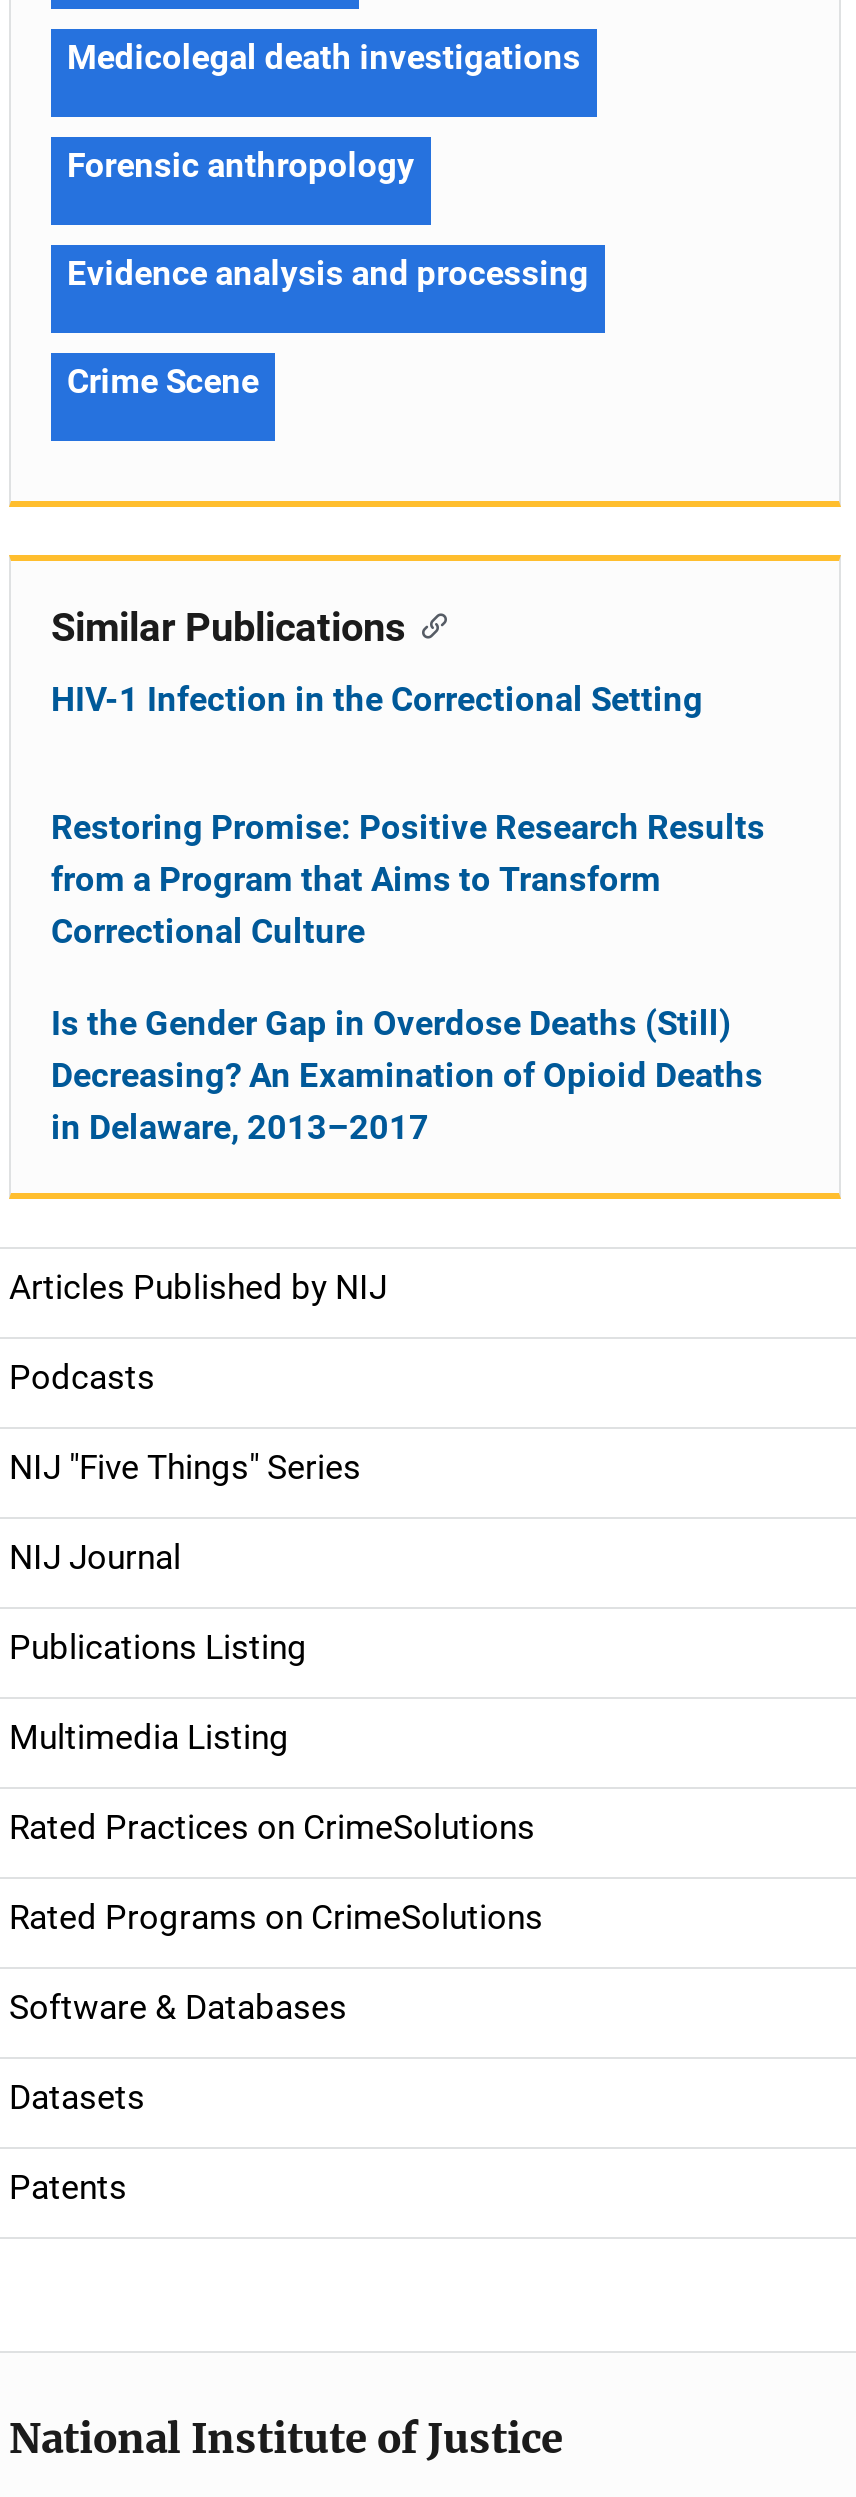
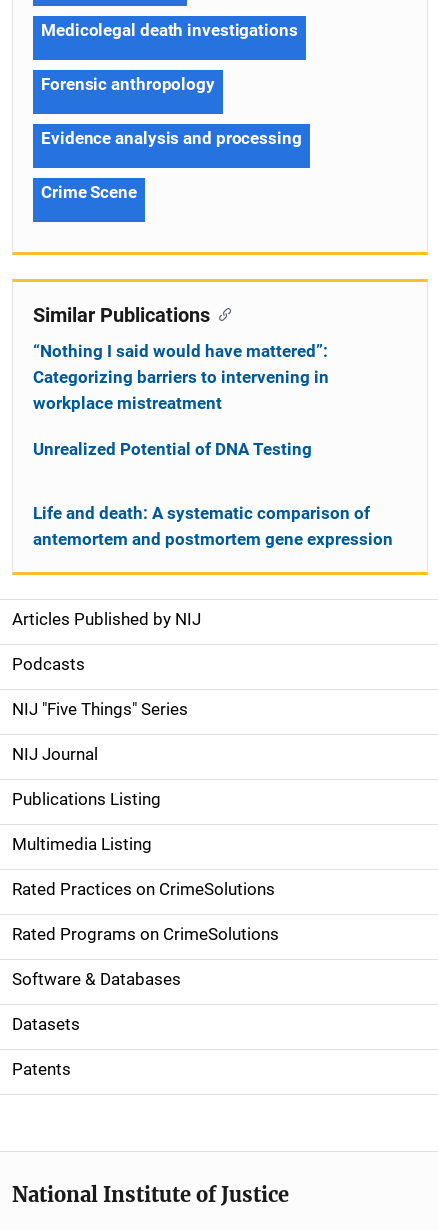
[51,679,703,719] HIV-1 Infection in the Correctional Setting -> [33,341,329,413] “Nothing I said would have mattered”: | Categorizing barriers to intervening in | workplace mistreatment
[51,807,765,951] Restoring Promise: Positive Research Results | from a Program that Aims to Transform | Correctional Culture -> [33,439,312,459] Unrealized Potential of DNA Testing
[51,1003,763,1147] Is the Gender Gap in Overdose Deaths (Still) | Decreasing? An Examination of Opioid Deaths | in Delaware, 2013–2017 -> [33,503,393,549] Life and death: A systematic comparison of | antemortem and postmortem gene expression

